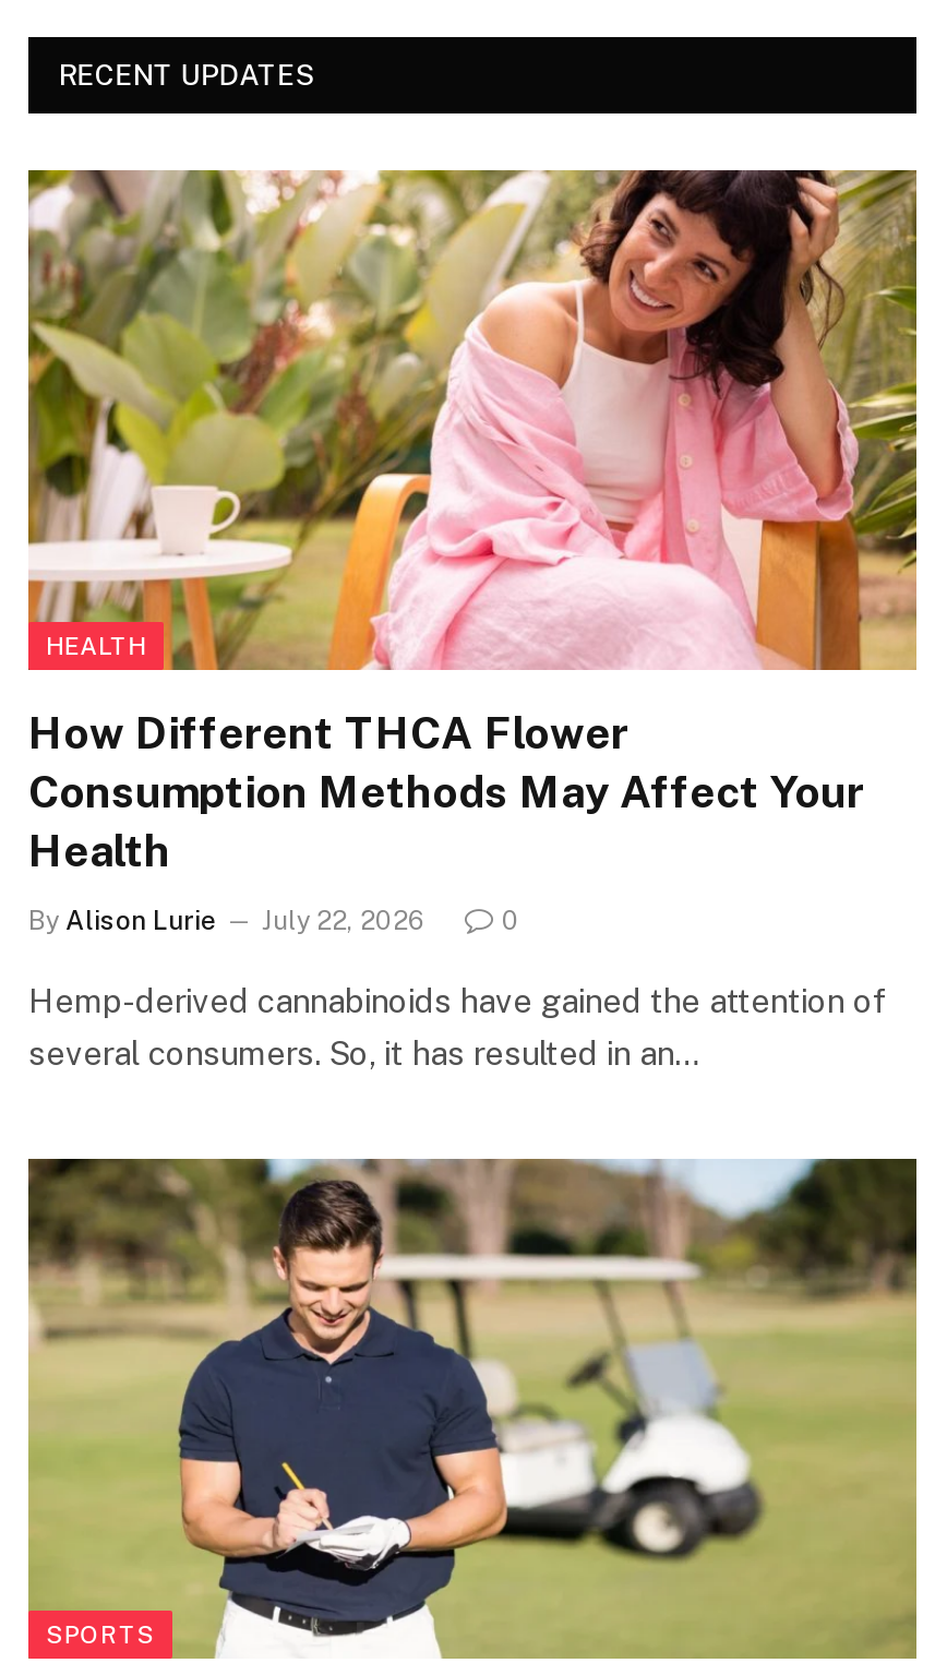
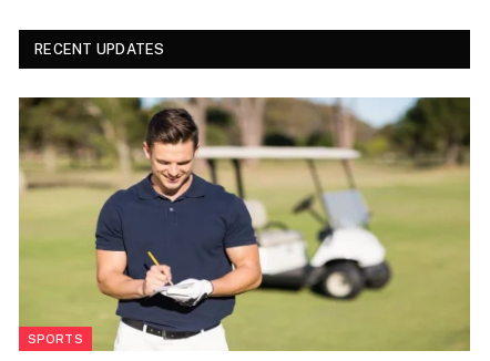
[26,168,919,1071] [image] | HEALTH | How Different THCA Flower | Consumption Methods May Affect Your | Health | By Alison Lurie | July 22, 2026 | 0 | Hemp-derived cannabinoids have gained the attention of | several consumers. So, it has resulted in an… -> none

